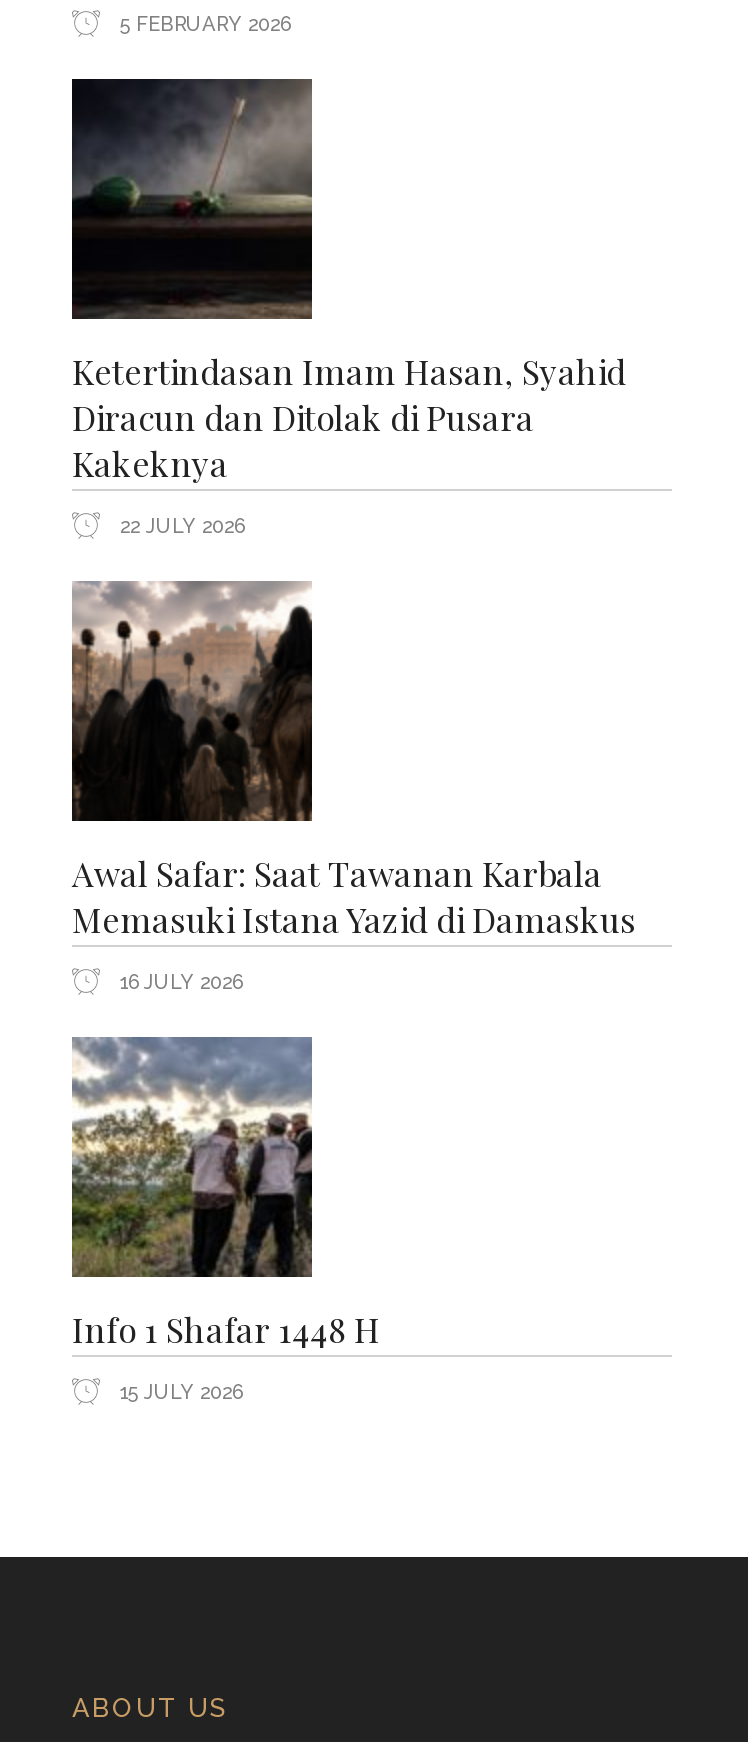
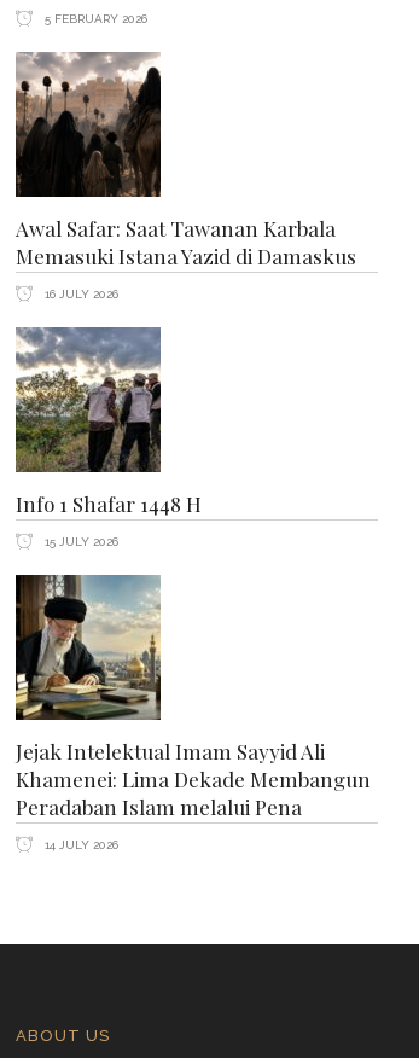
[70,77,626,537] [image] | Ketertindasan Imam Hasan, Syahid | Diracun dan Ditolak di Pusara | Kakeknya | 22 JULY 2026 -> none
moved [70,577,636,1403] -> [14,50,356,548]: [image] | Awal Safar: Saat Tawanan Karbala | Memasuki Istana Yazid di Damaskus | 16 JULY 2026 | Info 1 Shafar 1448 H | 15 JULY 2026
none -> [14,574,371,851] [image] | Jejak Intelektual Imam Sayyid Ali | Khamenei: Lima Dekade Membangun | Peradaban Islam melalui Pena | 14 JULY 2026

